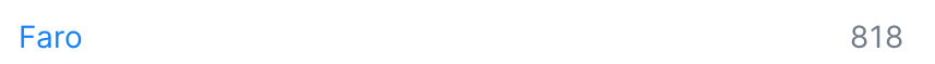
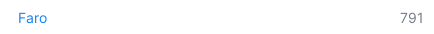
[850,16,904,53] 818 -> [400,9,424,26] 791

